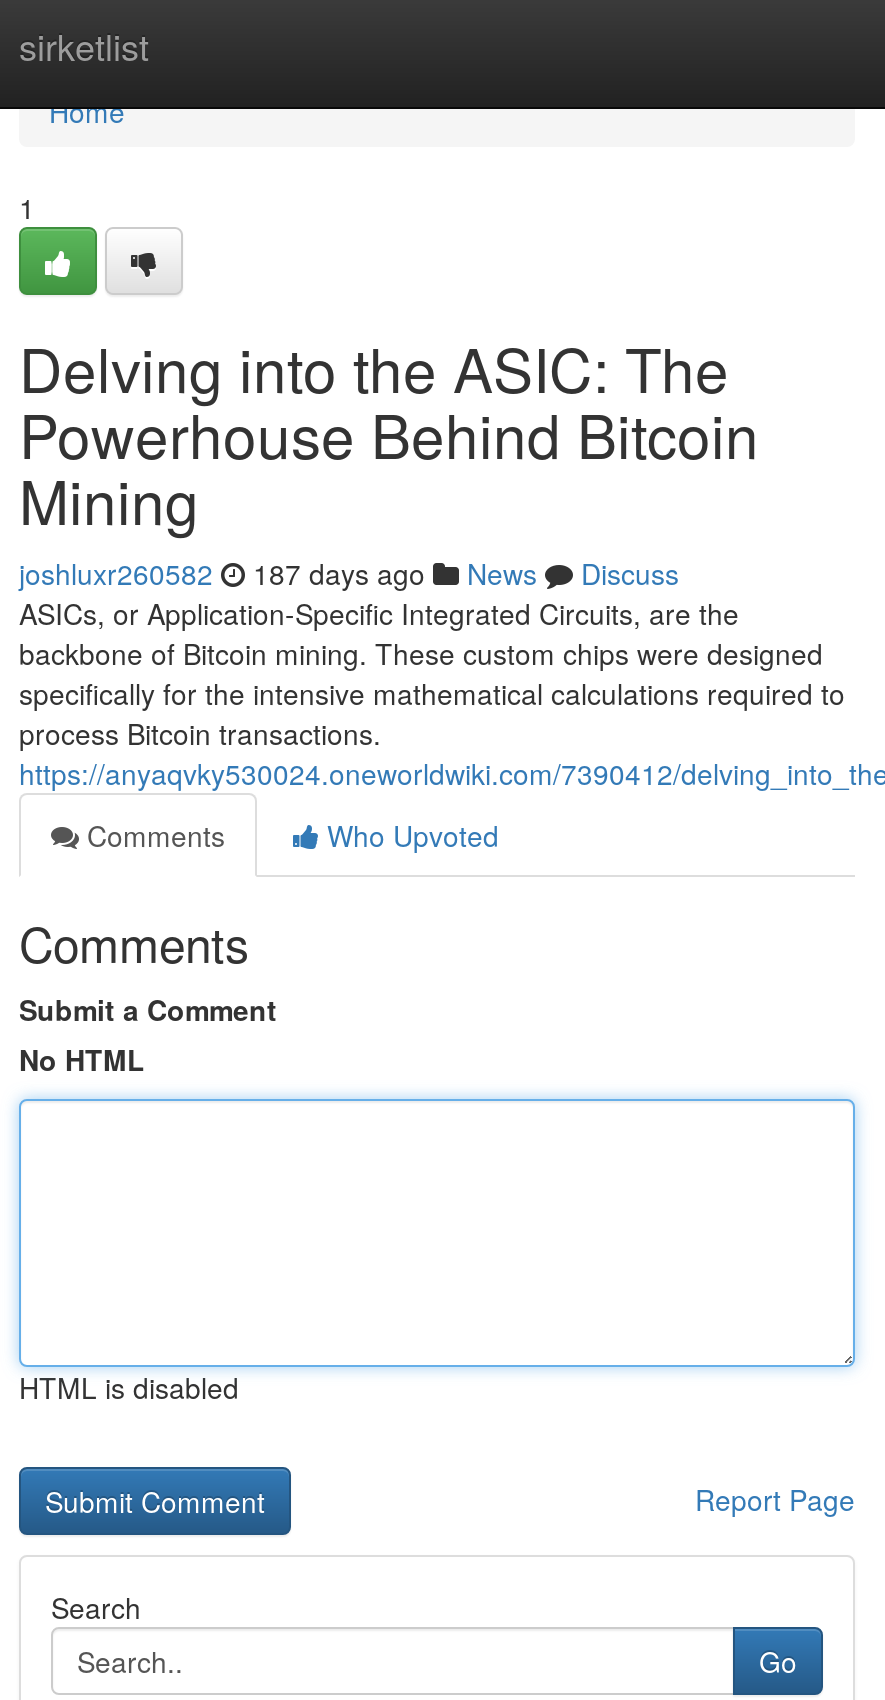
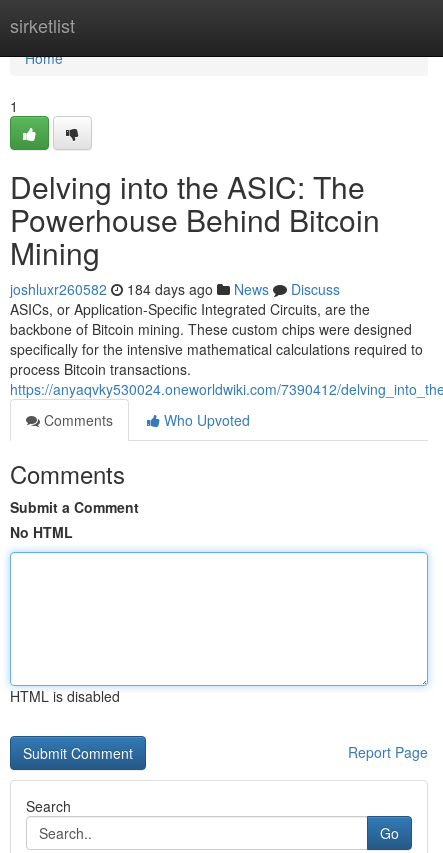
[19,553,679,593] joshluxr260582 187 days ago News Discuss -> [10,279,340,299] joshluxr260582 184 days ago News Discuss

